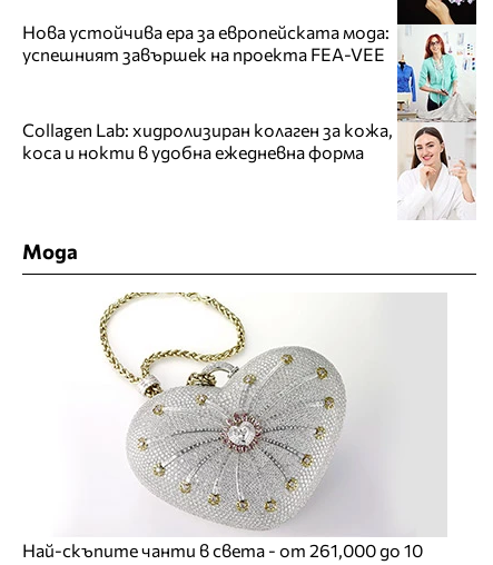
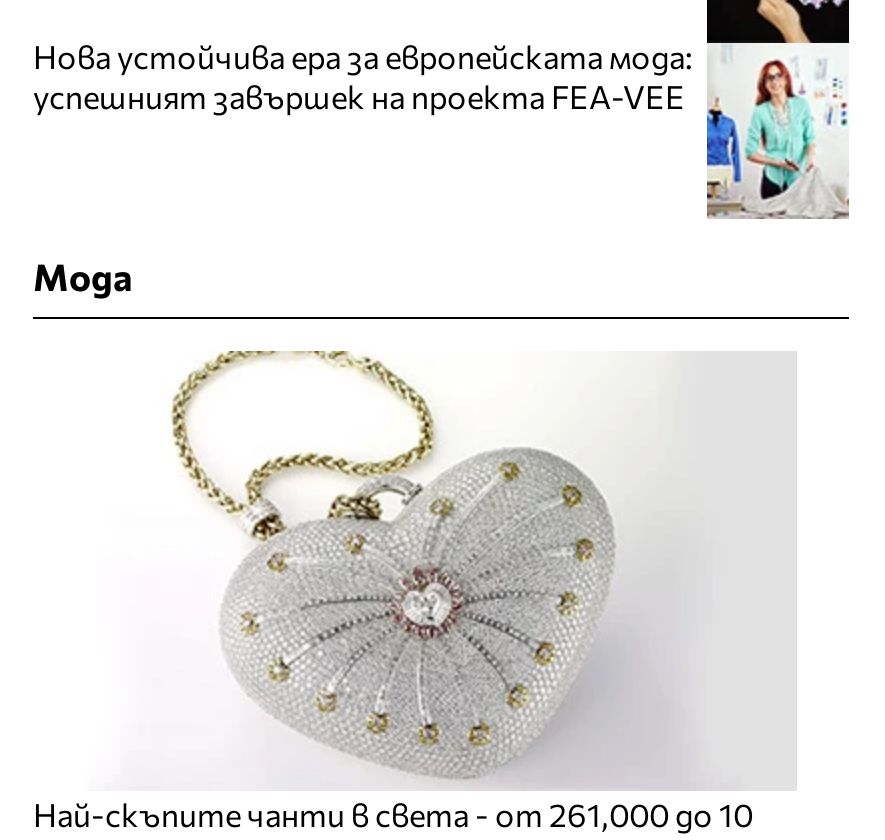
[22,118,476,207] [image] | Collagen Lab: хидролизиран колаген за кожа, | коса и нокти в удобна ежедневна форма -> none

